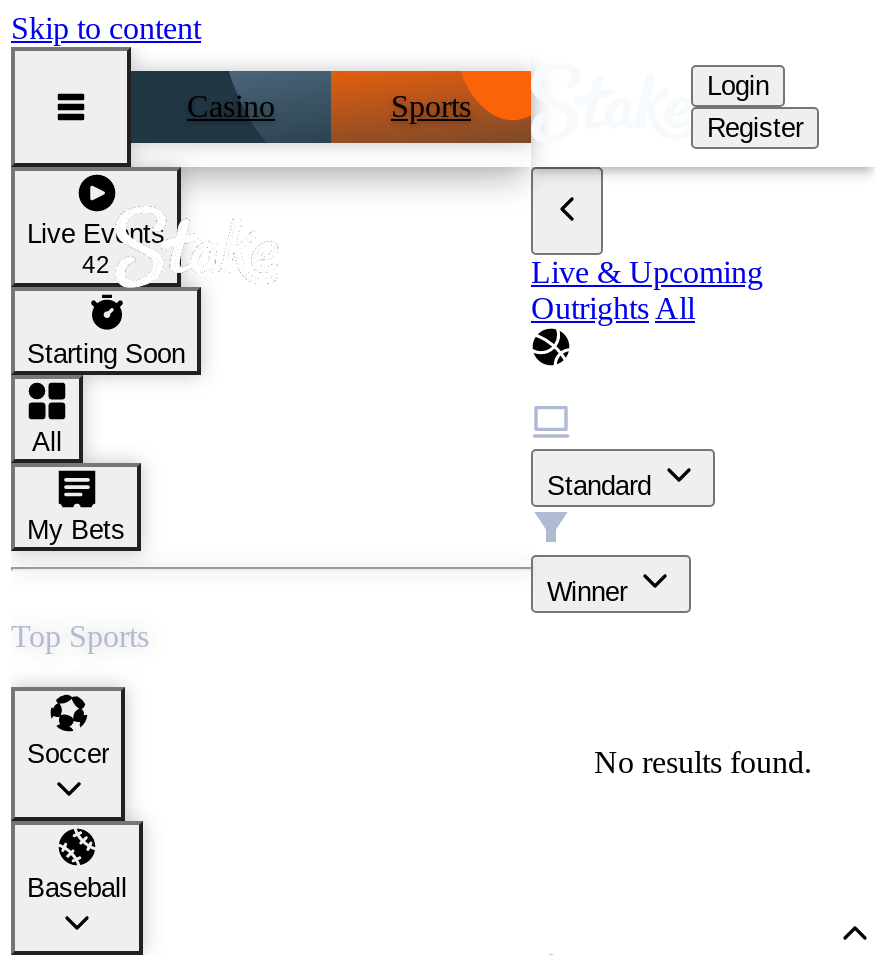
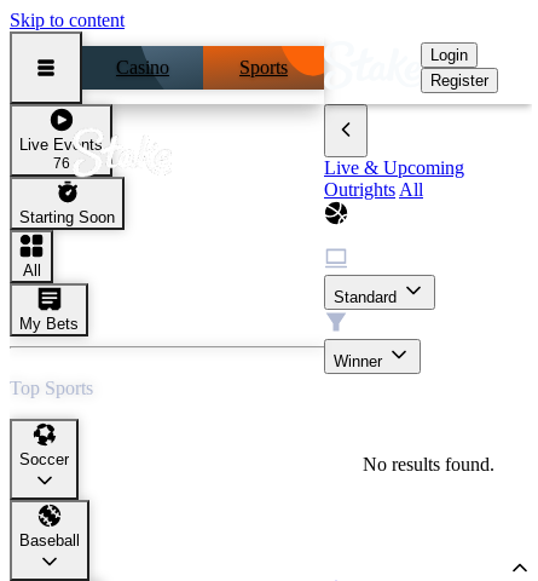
[82,251,110,279] 42 -> [53,155,70,172] 76

